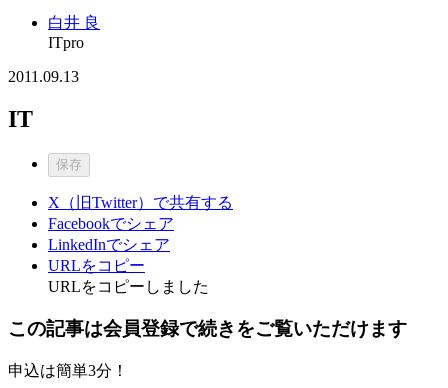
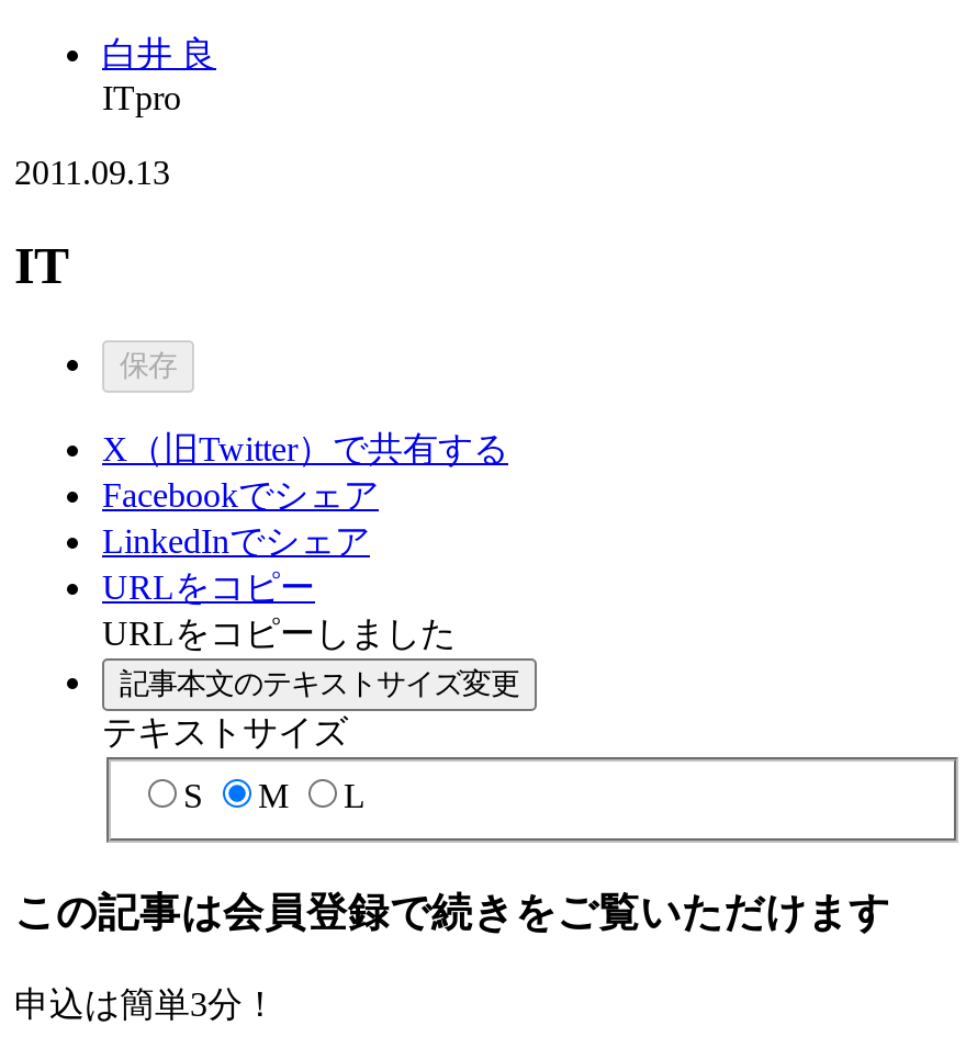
none -> [102,666,519,815] 記事本文のテキストサイズ変更 | テキストサイズ | S | M | L

